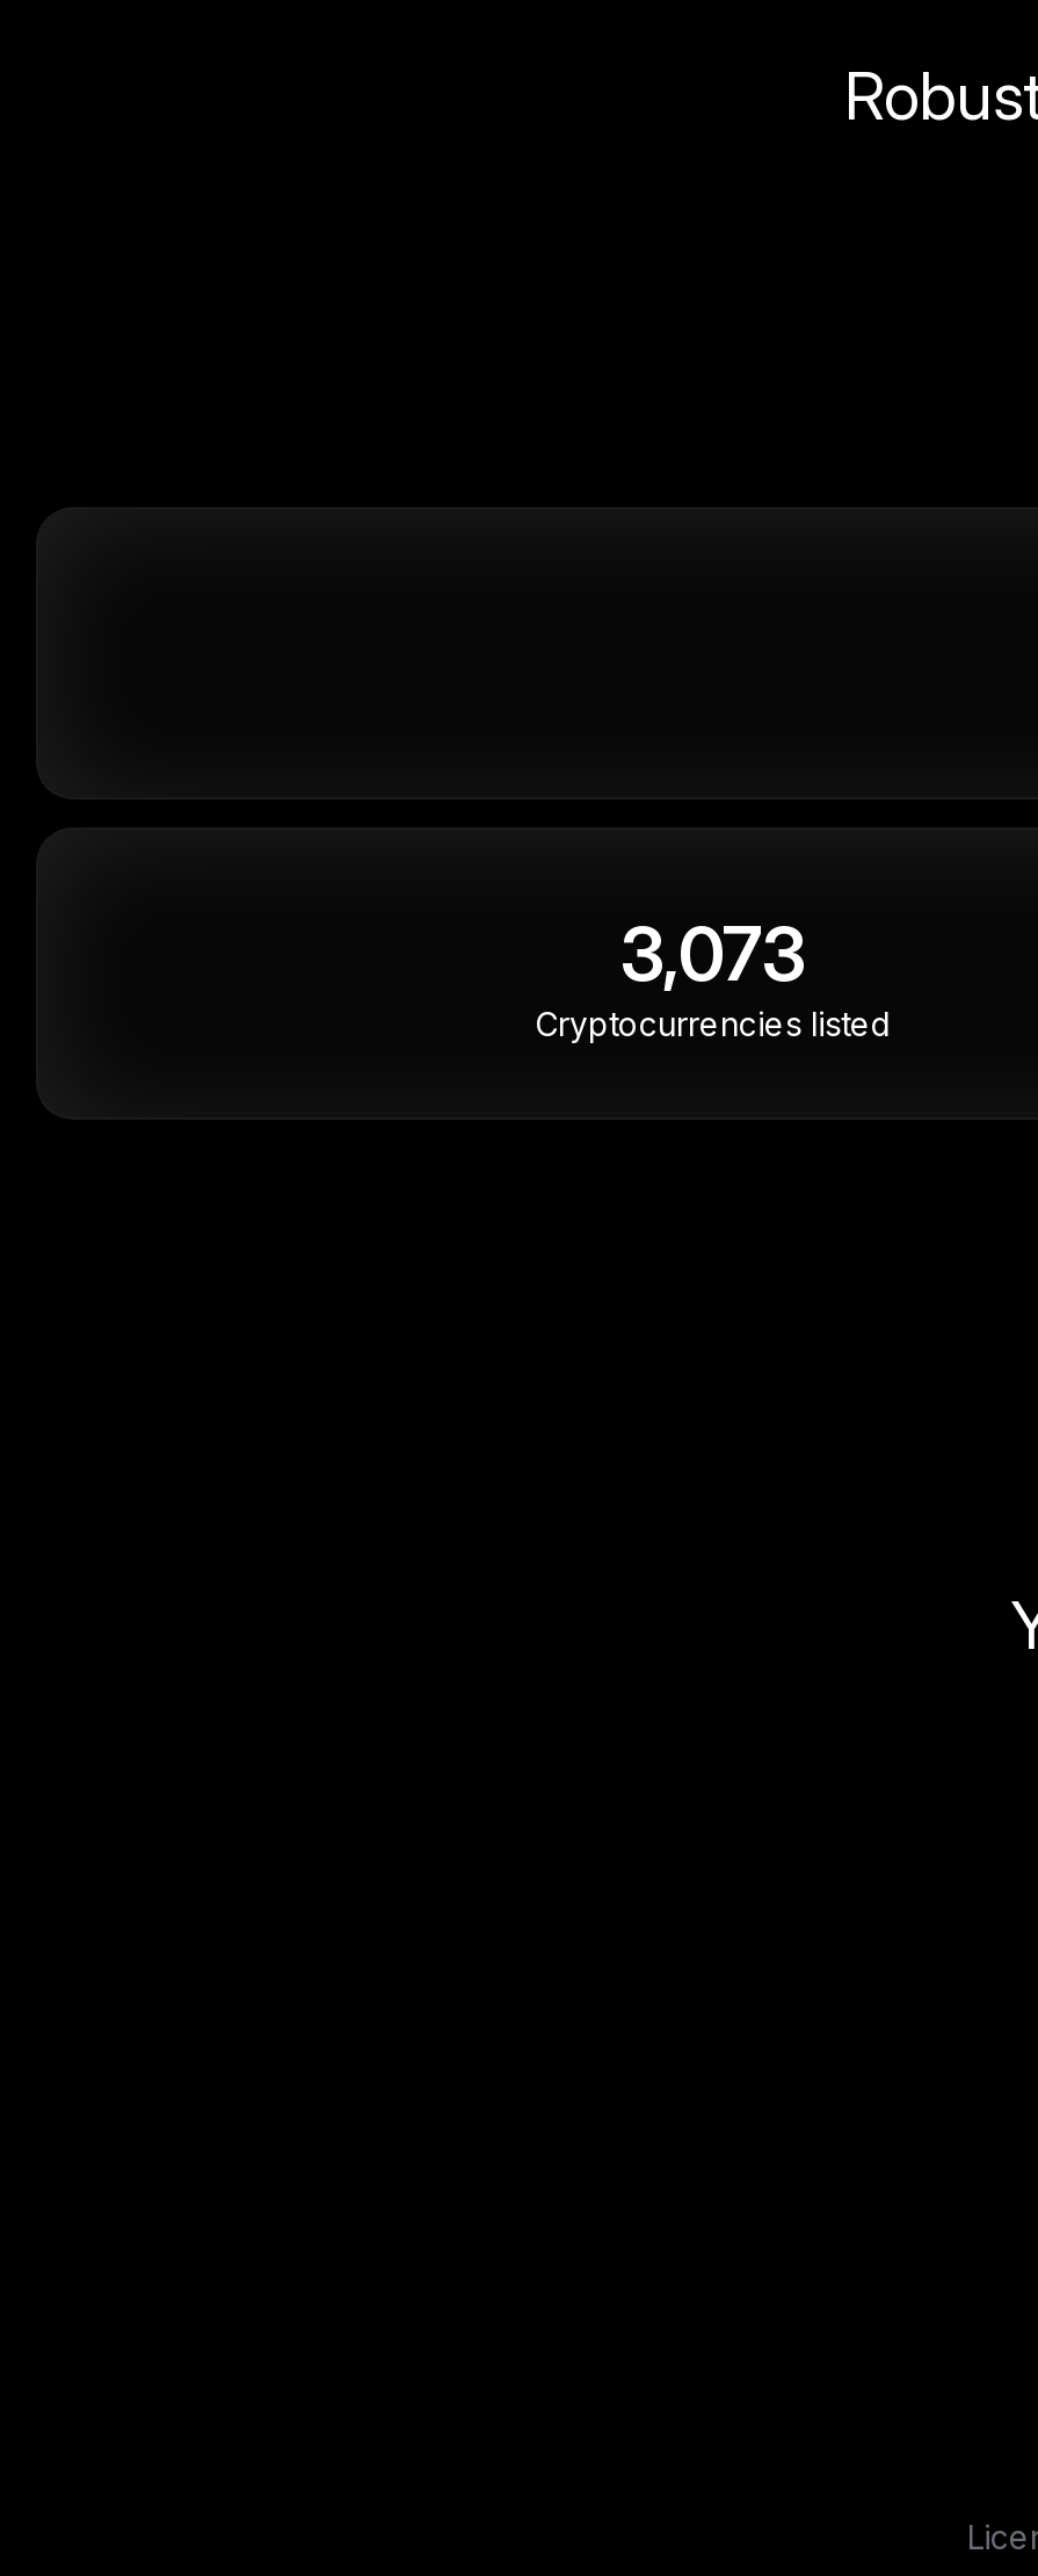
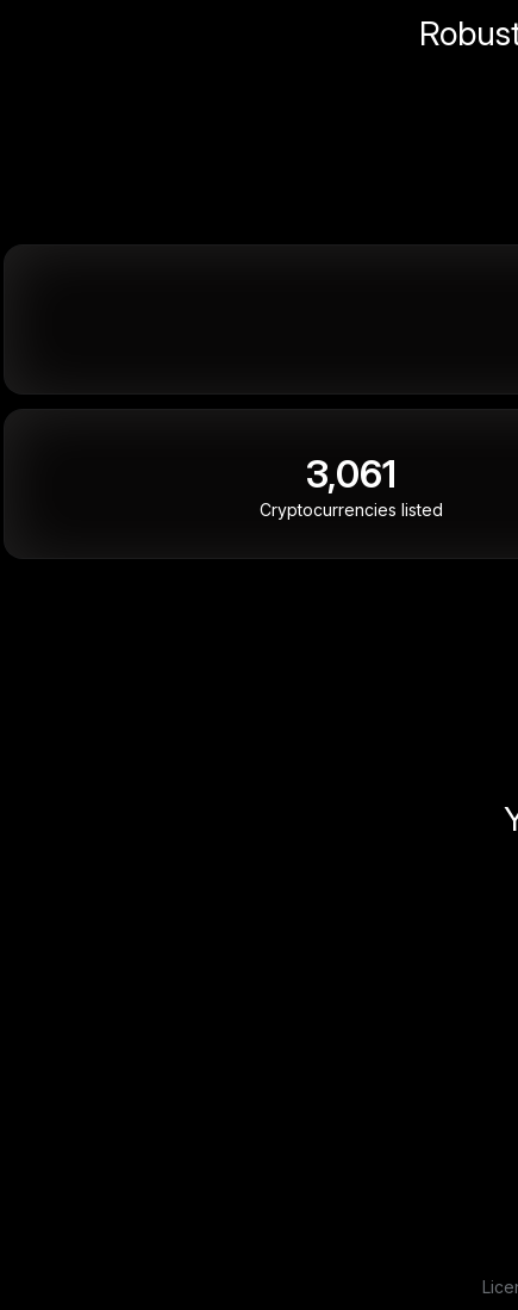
[620,909,806,1000] 3,073 -> [306,451,397,497] 3,061

